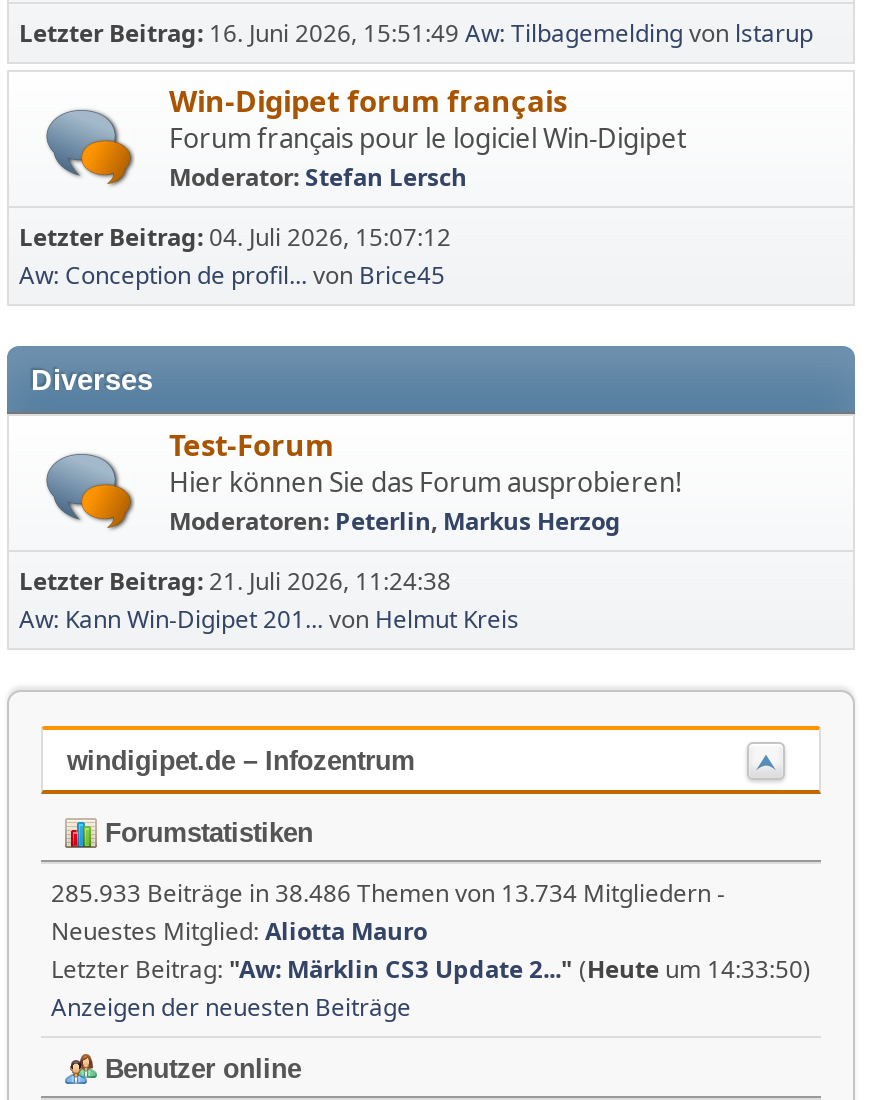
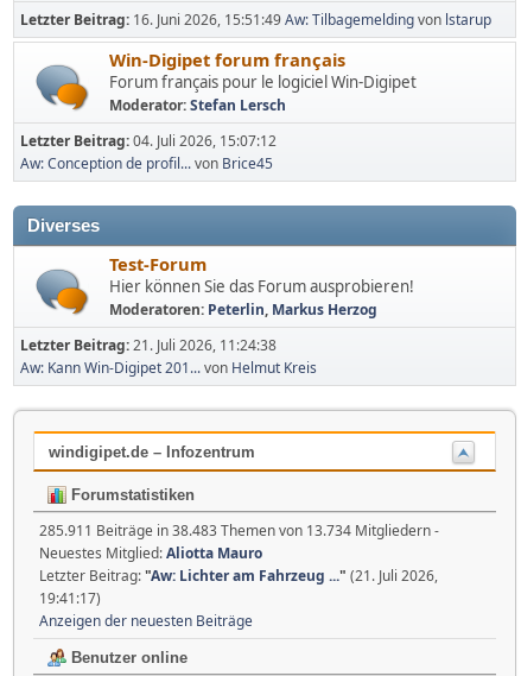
[51,876,725,910] 285.933 Beiträge in 38.486 Themen von 13.734 Mitgliedern - -> [39,520,439,541] 285.911 Beiträge in 38.483 Themen von 13.734 Mitgliedern -
[51,952,811,986] Letzter Beitrag: "Aw: Märklin CS3 Update 2..." (Heute um 14:33:50) -> [39,566,438,608] Letzter Beitrag: " Aw: Lichter am Fahrzeug ..." (21. Juli 2026, | 19:41:17)

